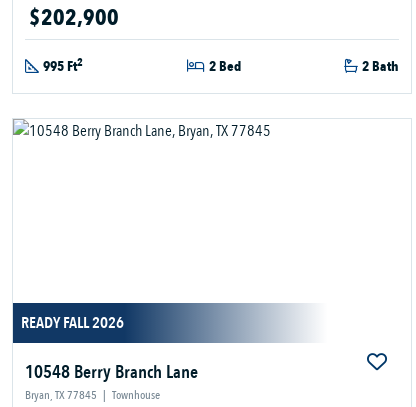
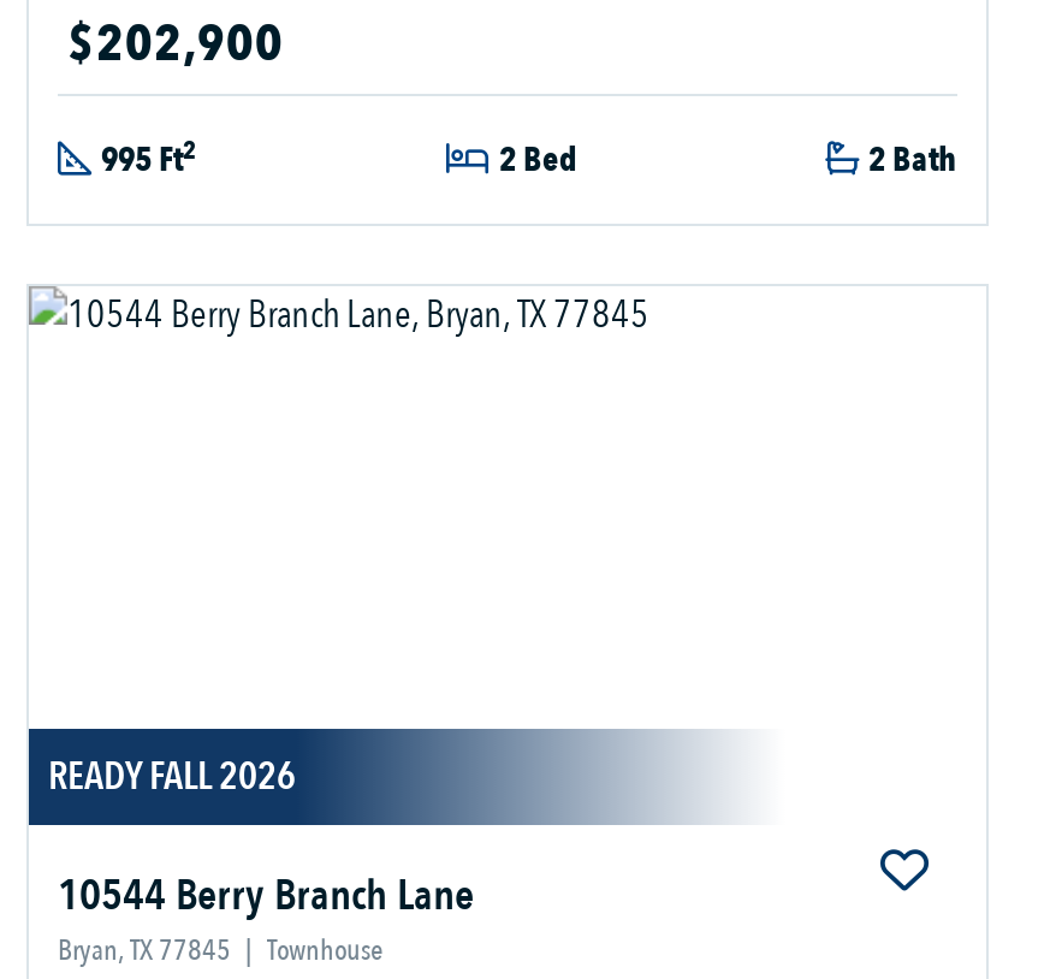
[25,360,198,385] 10548 Berry Branch Lane -> [58,867,474,927] 10544 Berry Branch Lane

